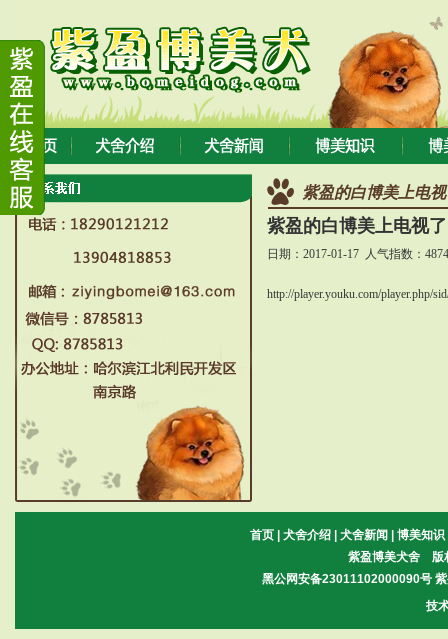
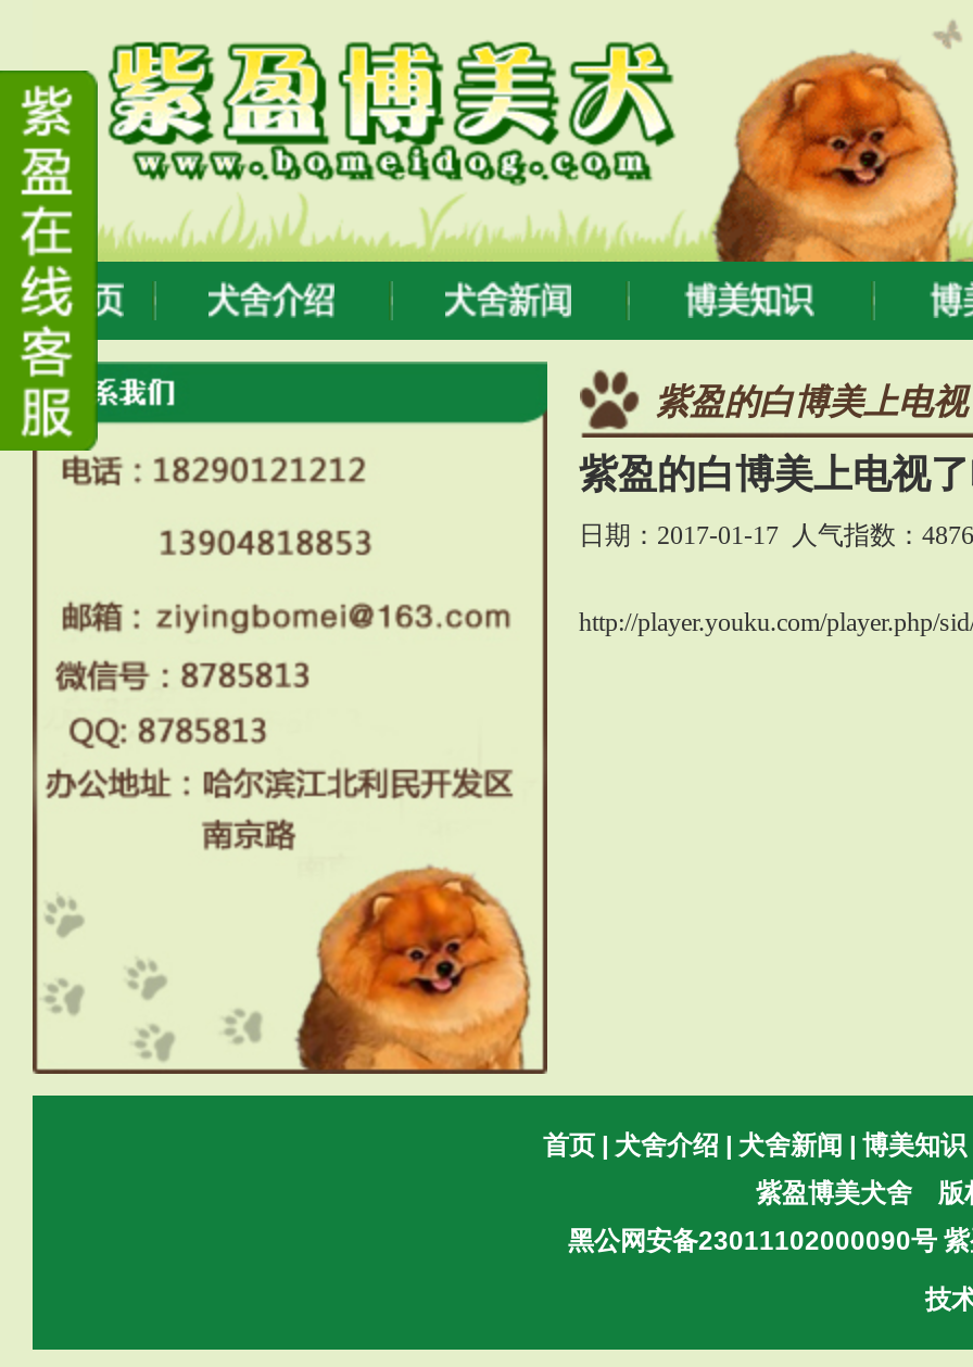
[266,247,448,261] 日期：2017-01-17 人气指数：4874 -> [579,520,973,550] 日期：2017-01-17 人气指数：4876

